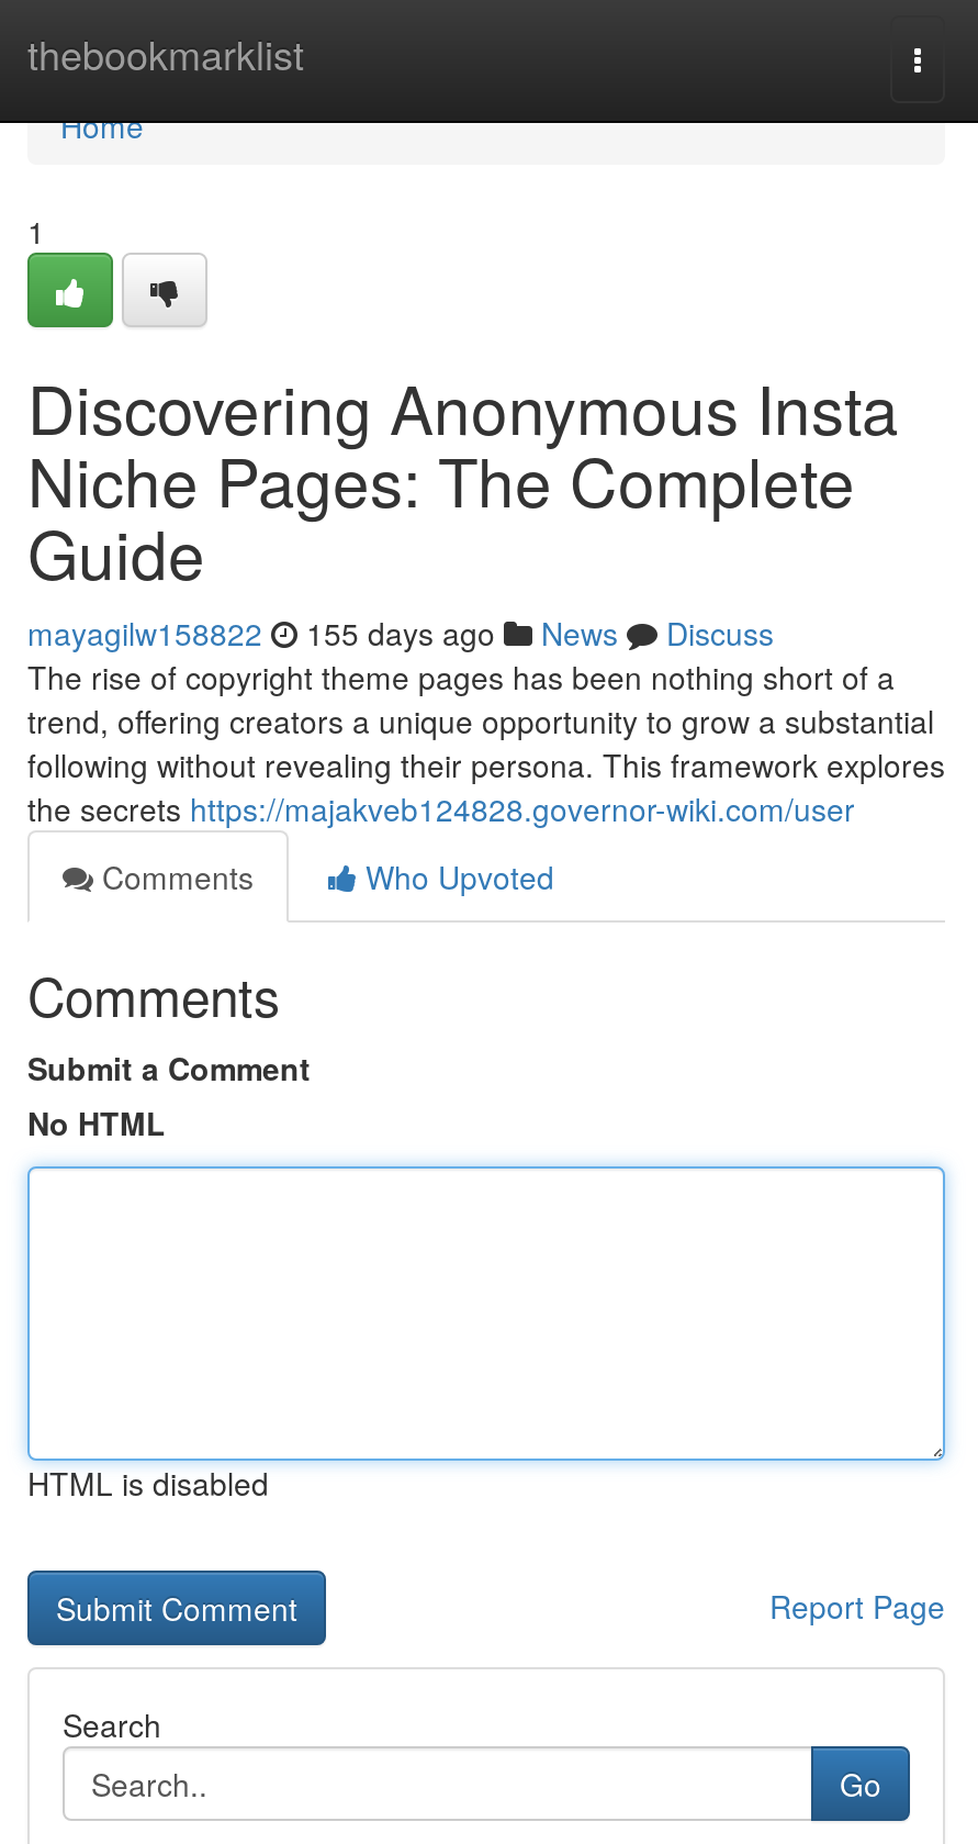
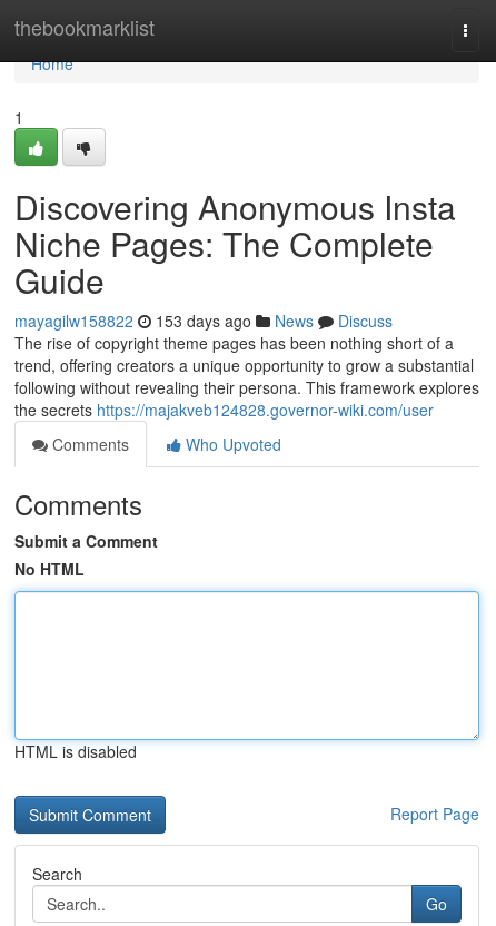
[27,611,774,655] mayagilw158822 155 days ago News Discuss -> [14,309,393,332] mayagilw158822 153 days ago News Discuss

